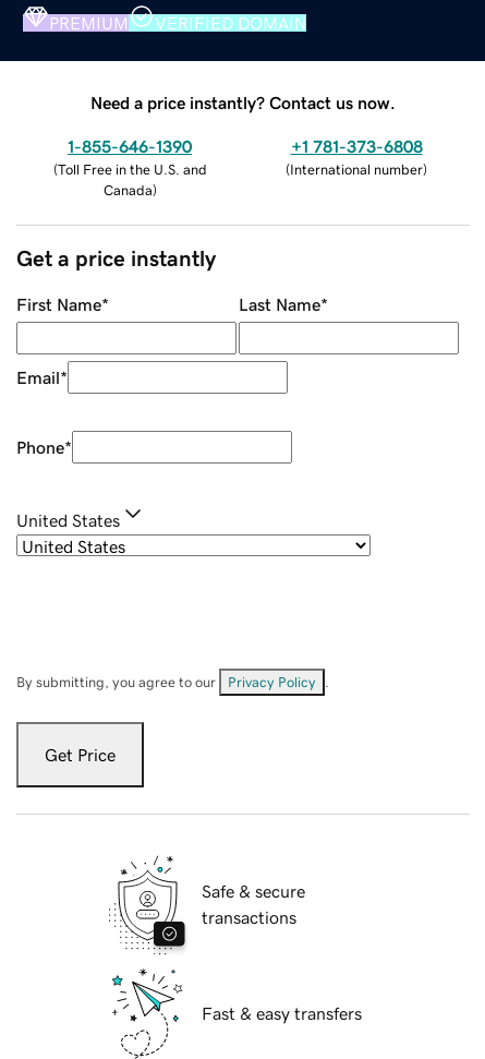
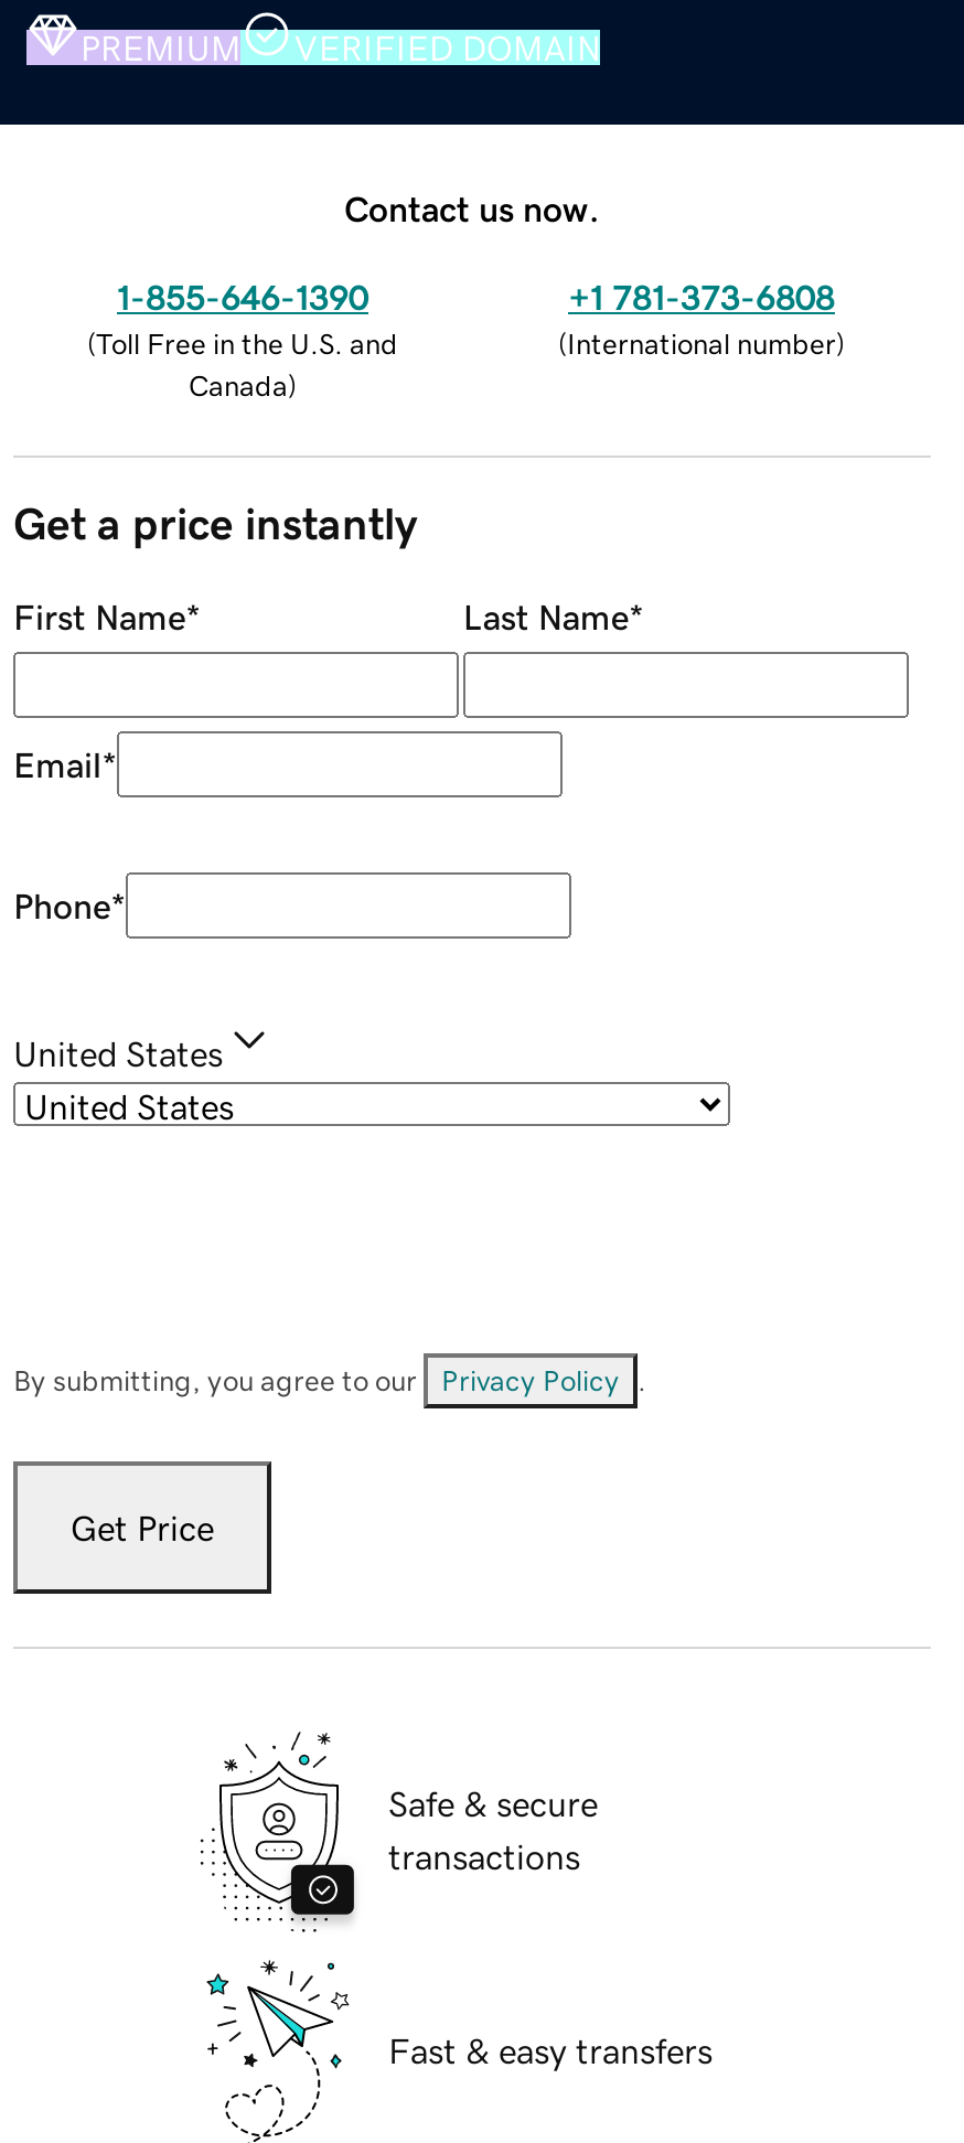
[90,93,396,111] Need a price instantly? Contact us now. -> [344,190,600,225] Contact us now.

